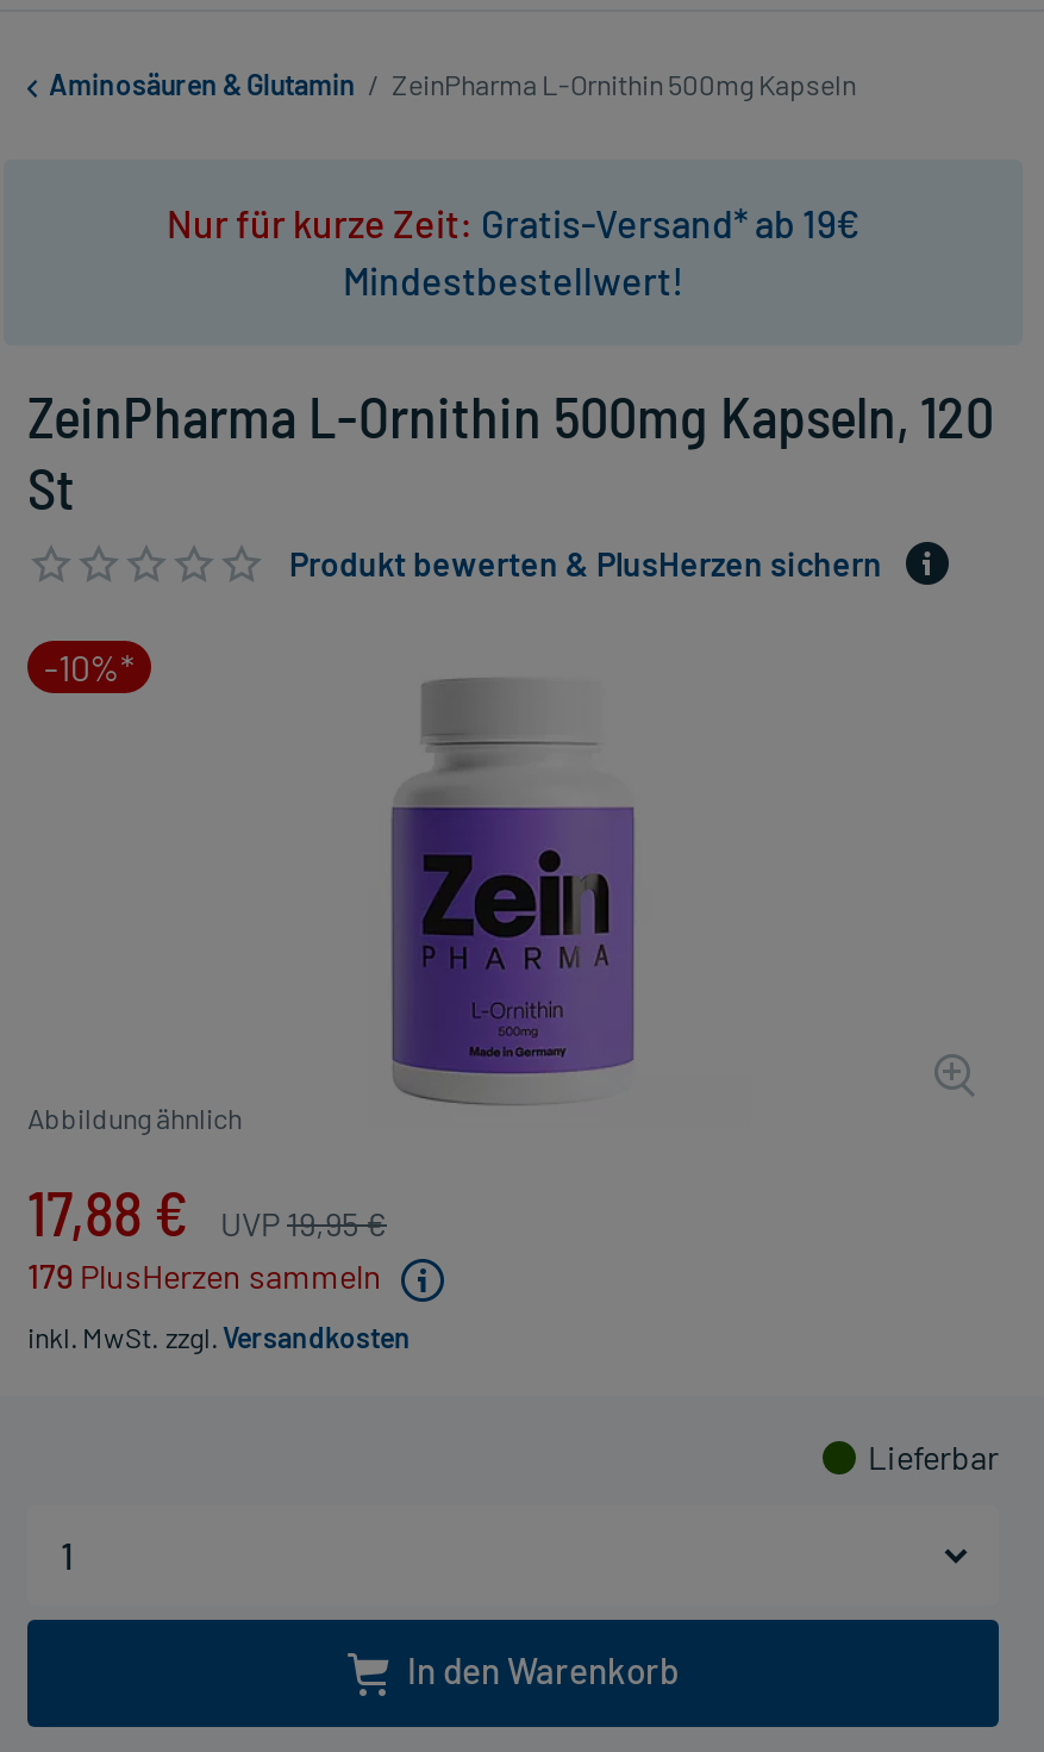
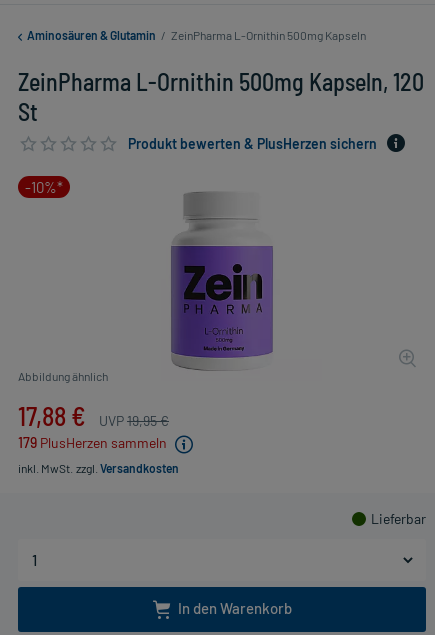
[167,200,859,302] Nur für kurze Zeit: Gratis-Versand* ab 19€ | Mindestbestellwert! -> none

